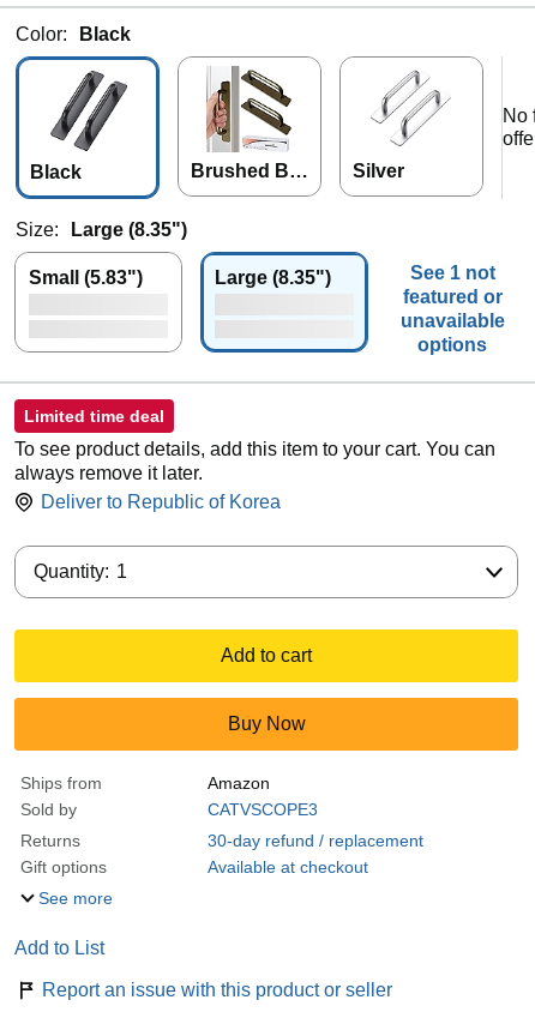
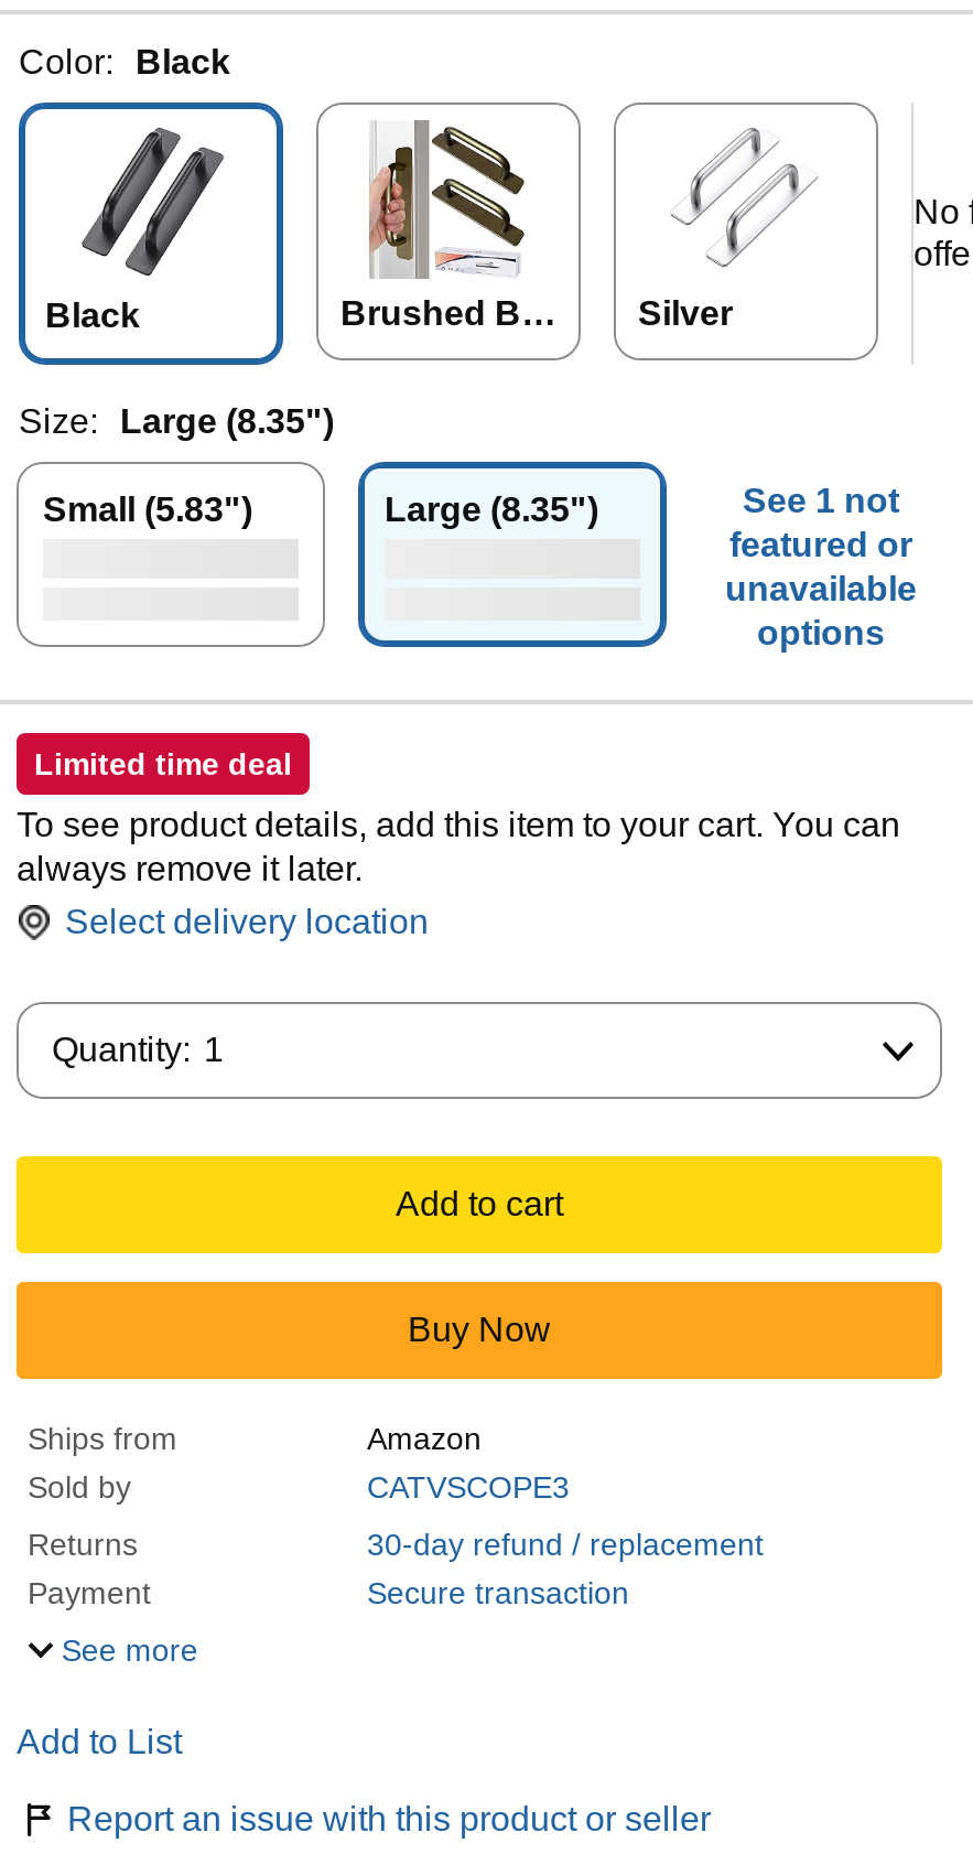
[41,491,281,512] Deliver to Republic of Korea -> [65,903,429,940] Select delivery location
[20,857,368,876] Gift options | Available at checkout -> [28,1575,629,1610] Payment | Secure transaction

